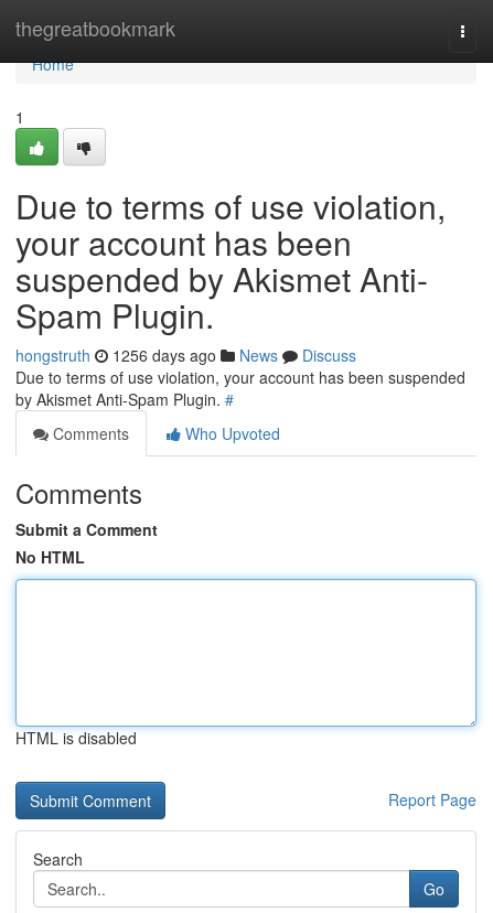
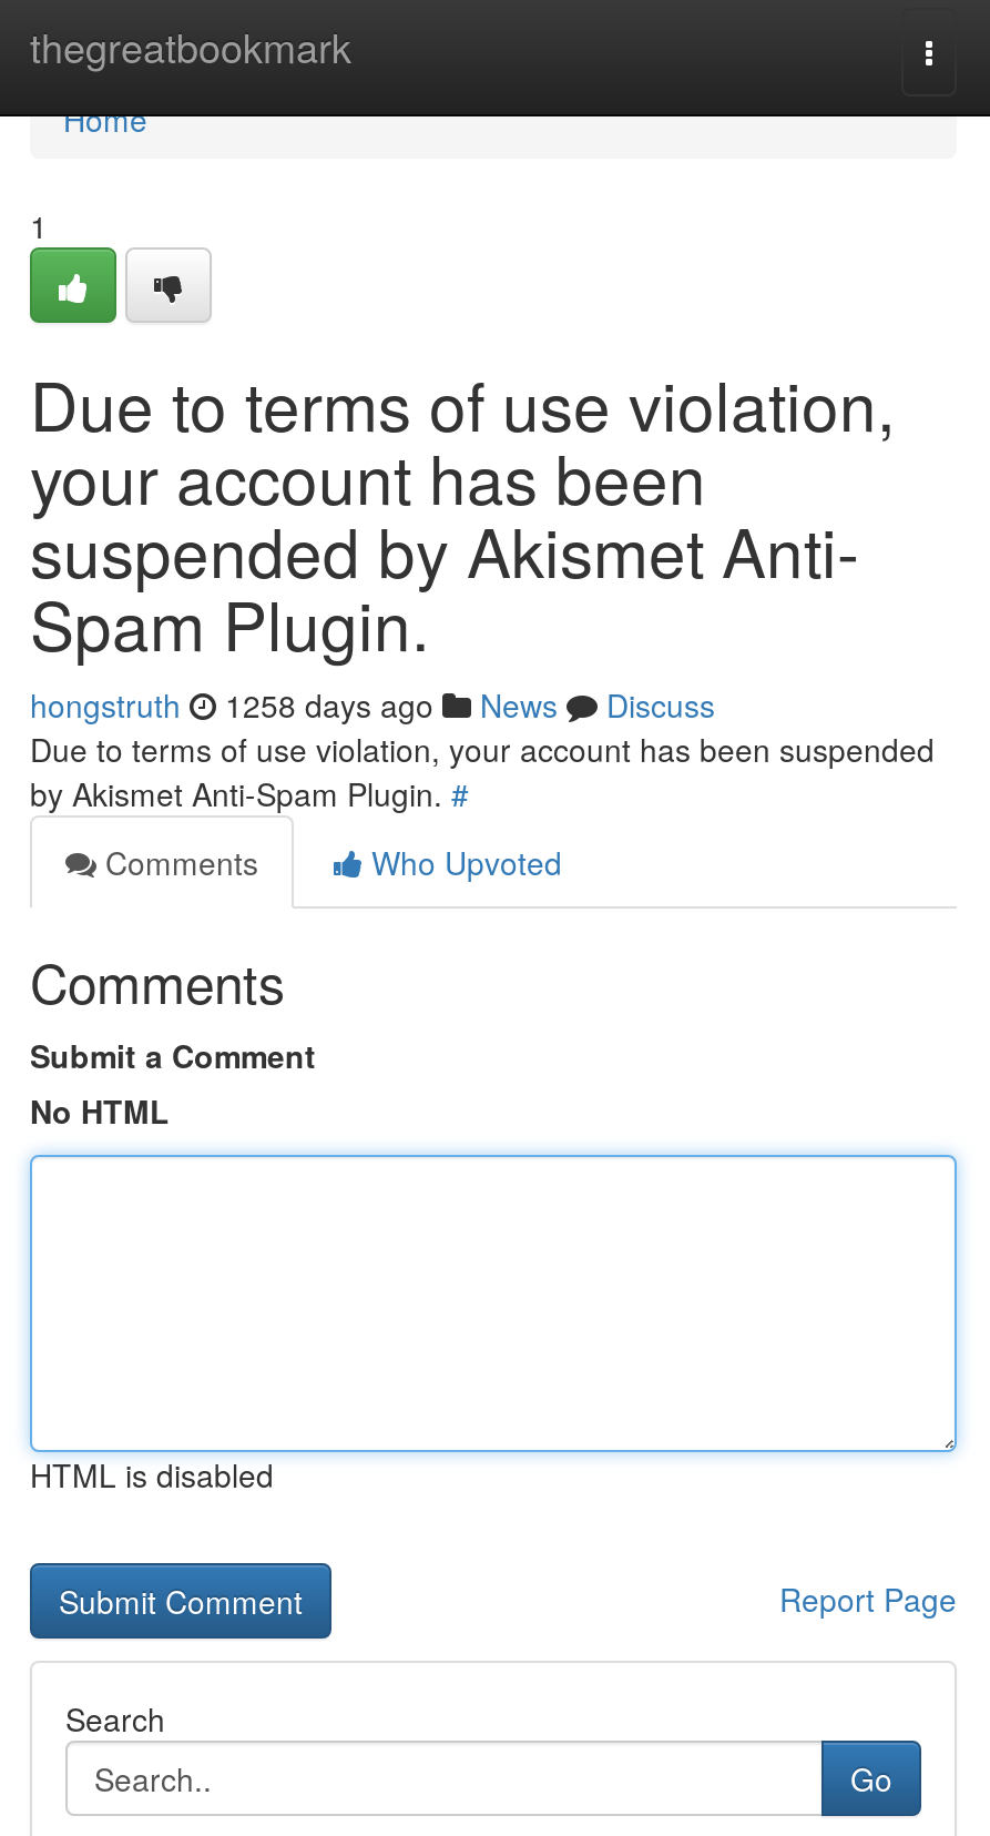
[15,344,356,366] hongstruth 1256 days ago News Discuss -> [30,682,715,727] hongstruth 1258 days ago News Discuss

